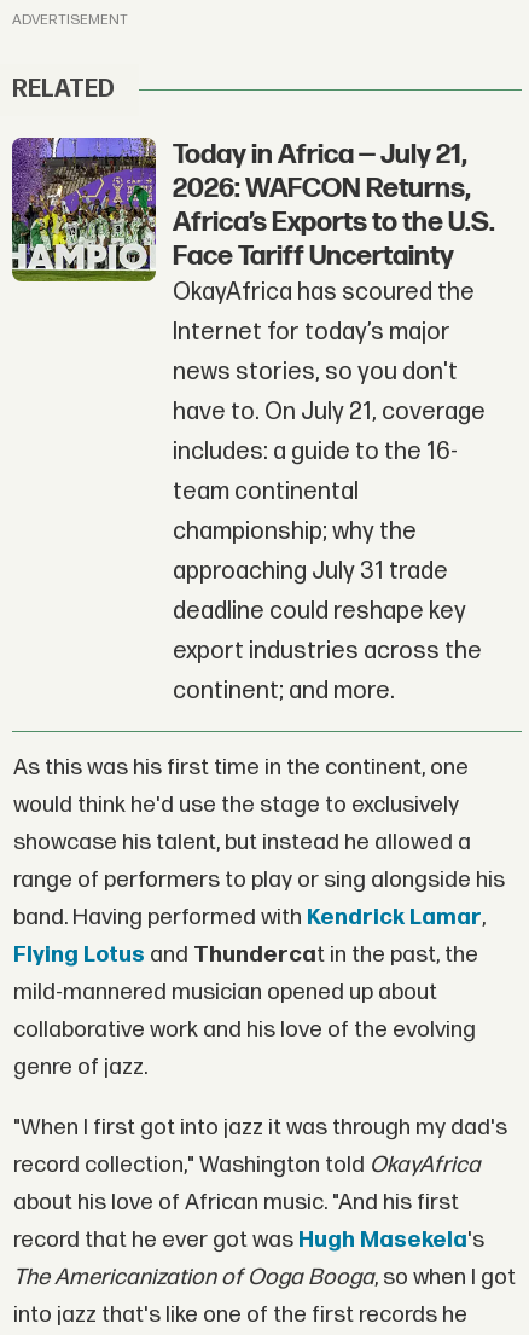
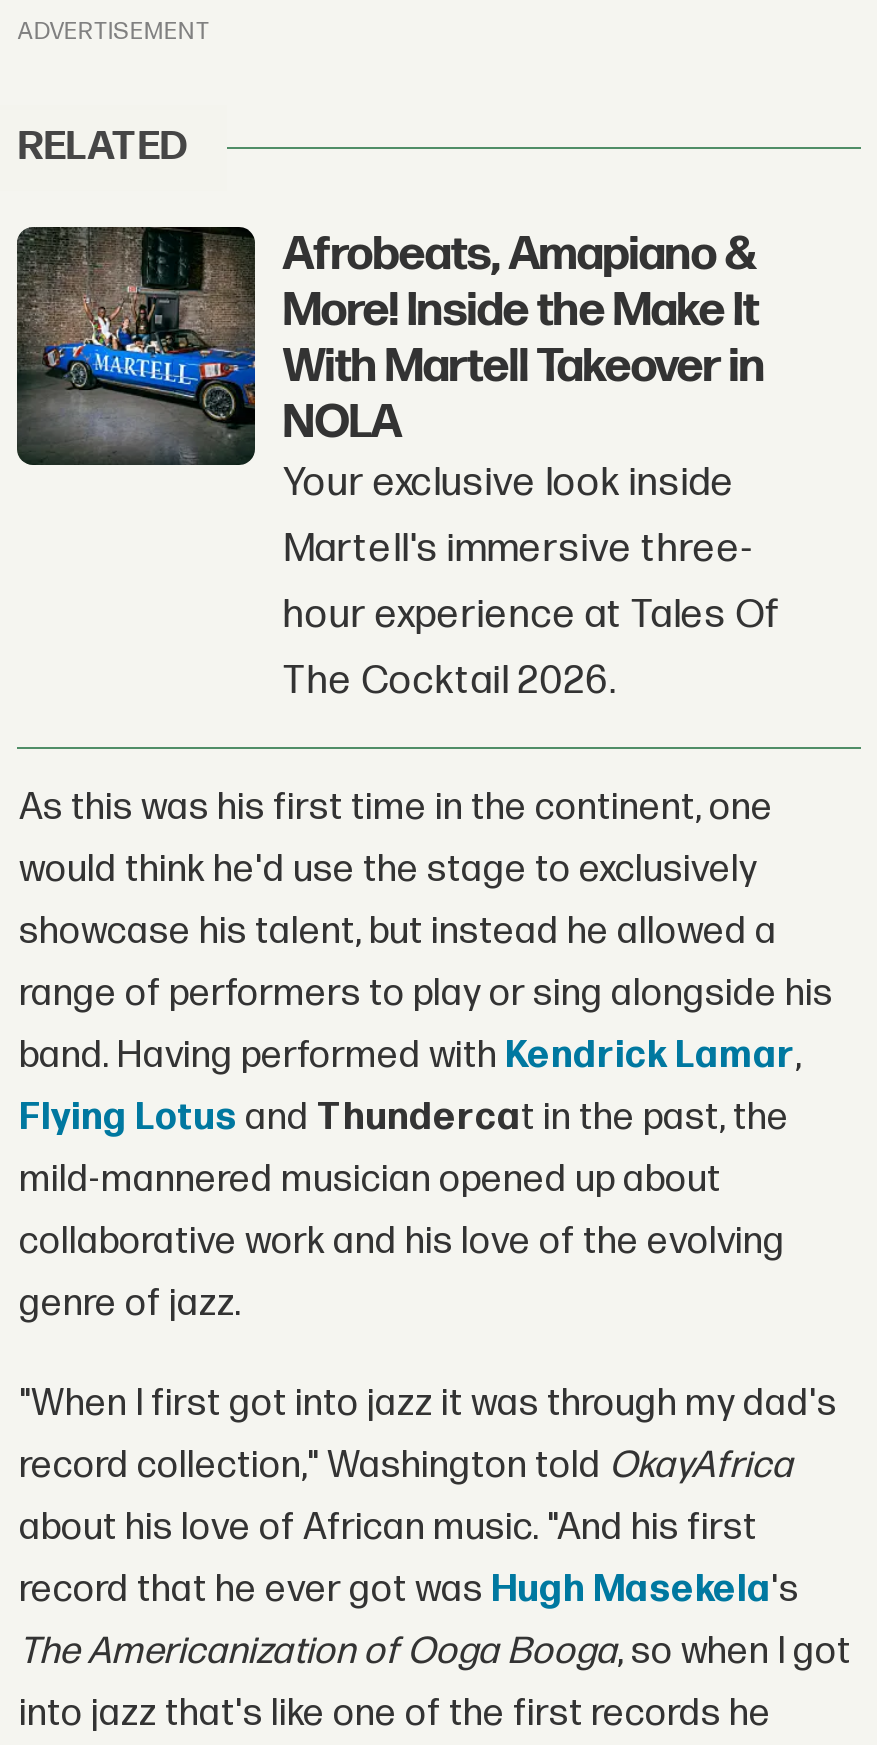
[11,137,495,706] [image] | Today in Africa — July 21, | 2026: WAFCON Returns, | Africa’s Exports to the U.S. | Face Tariff Uncertainty | OkayAfrica has scoured the | Internet for today’s major | news stories, so you don't | have to. On July 21, coverage | includes: a guide to the 16- | team continental | championship; why the | approaching July 31 trade | deadline could reshape key | export industries across the | continent; and more. -> [15,225,781,705] [image] | Afrobeats, Amapiano & | More! Inside the Make It | With Martell Takeover in | NOLA | Your exclusive look inside | Martell's immersive three- | hour experience at Tales Of | The Cocktail 2026.

